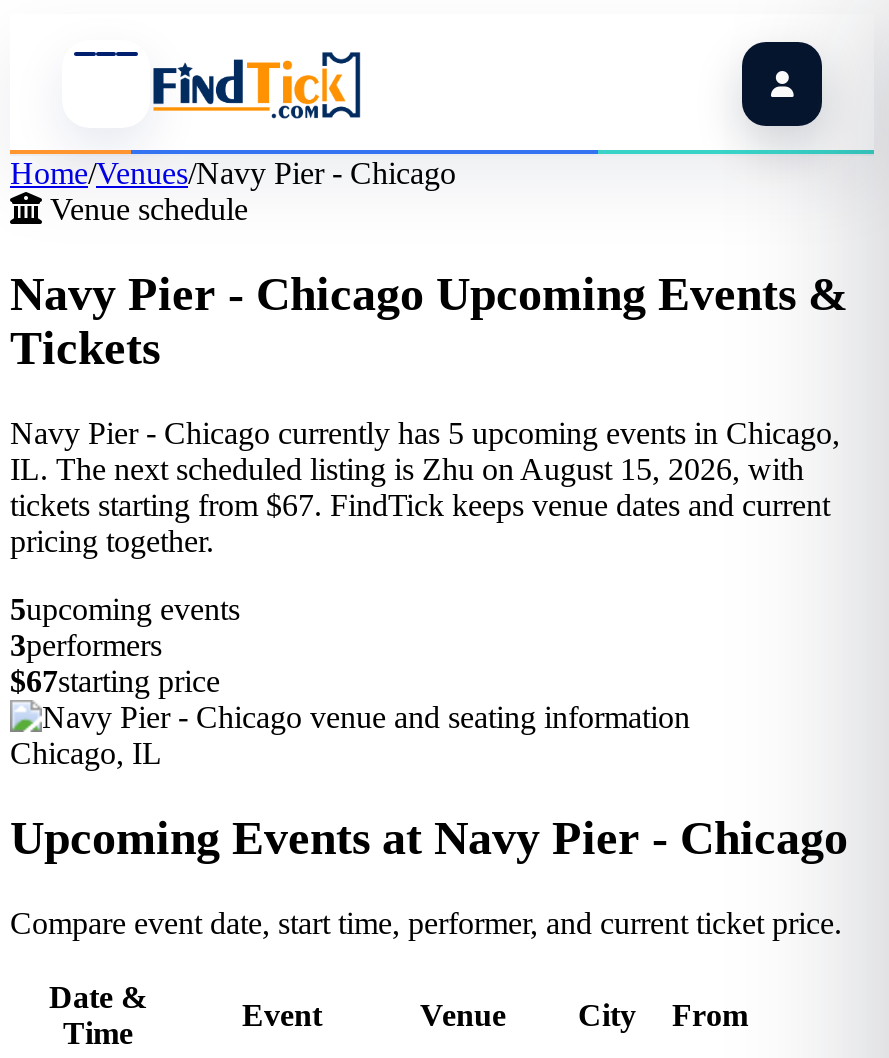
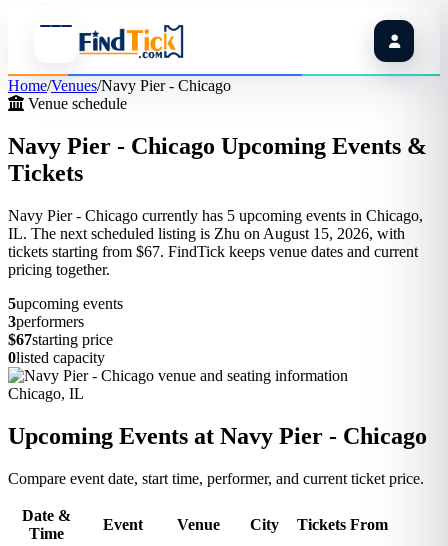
none -> [8,349,105,366] 0listed capacity
[672,997,748,1031] From -> [297,516,388,533] Tickets From

